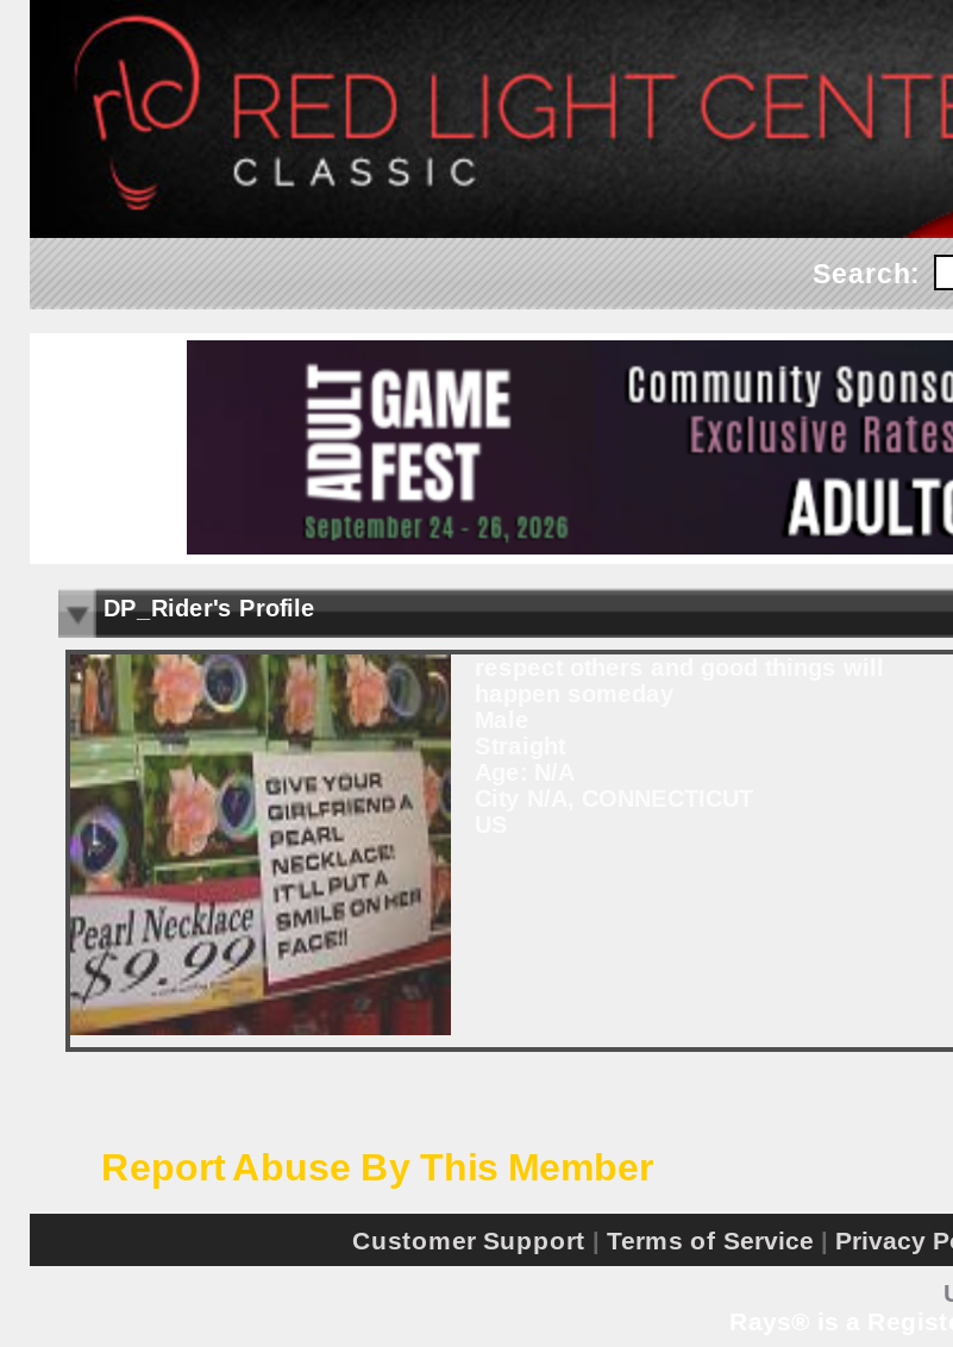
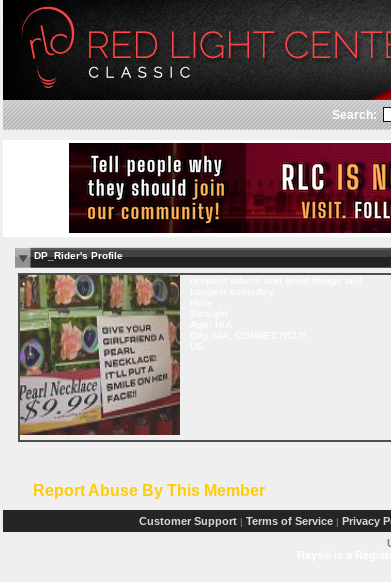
[189,340,946,555] [image] -> [71,143,388,233] [image]

